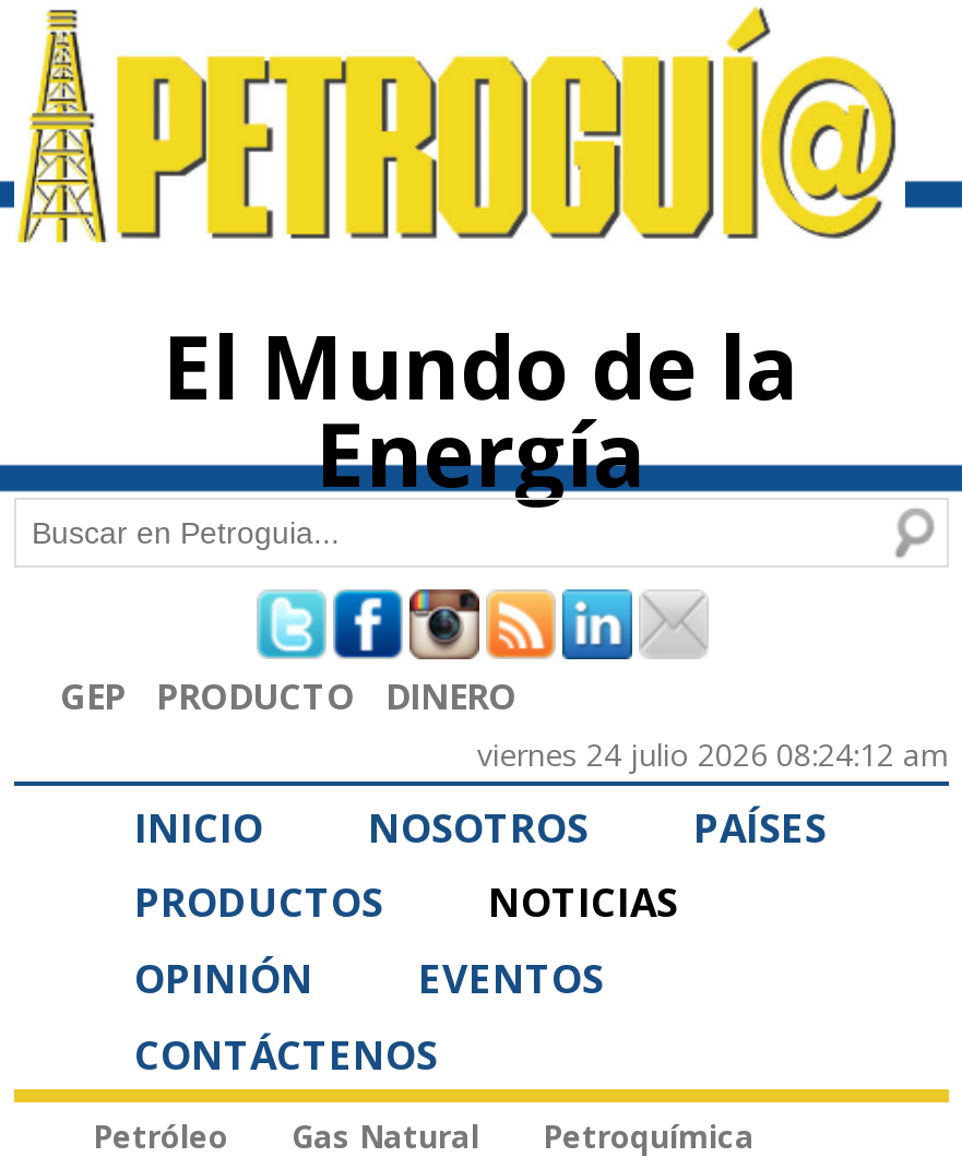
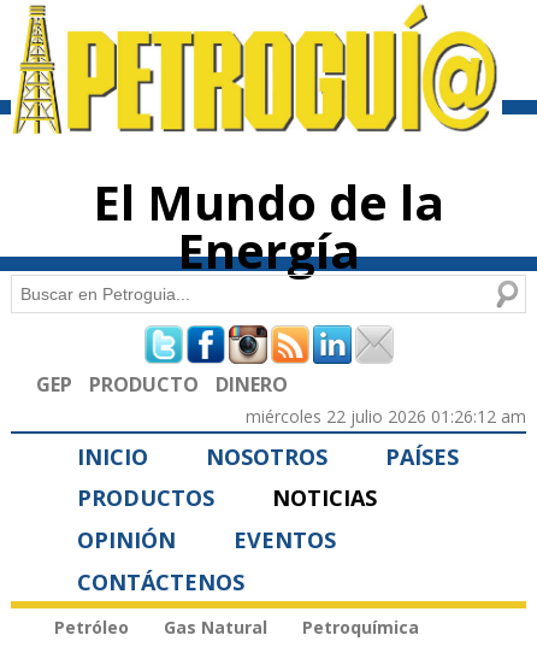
[477,733,949,775] viernes 24 julio 2026 08:24:12 am -> [246,405,526,427] miércoles 22 julio 2026 01:26:12 am

